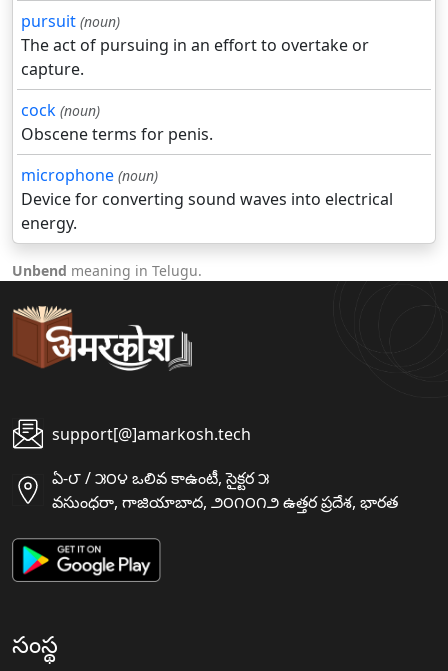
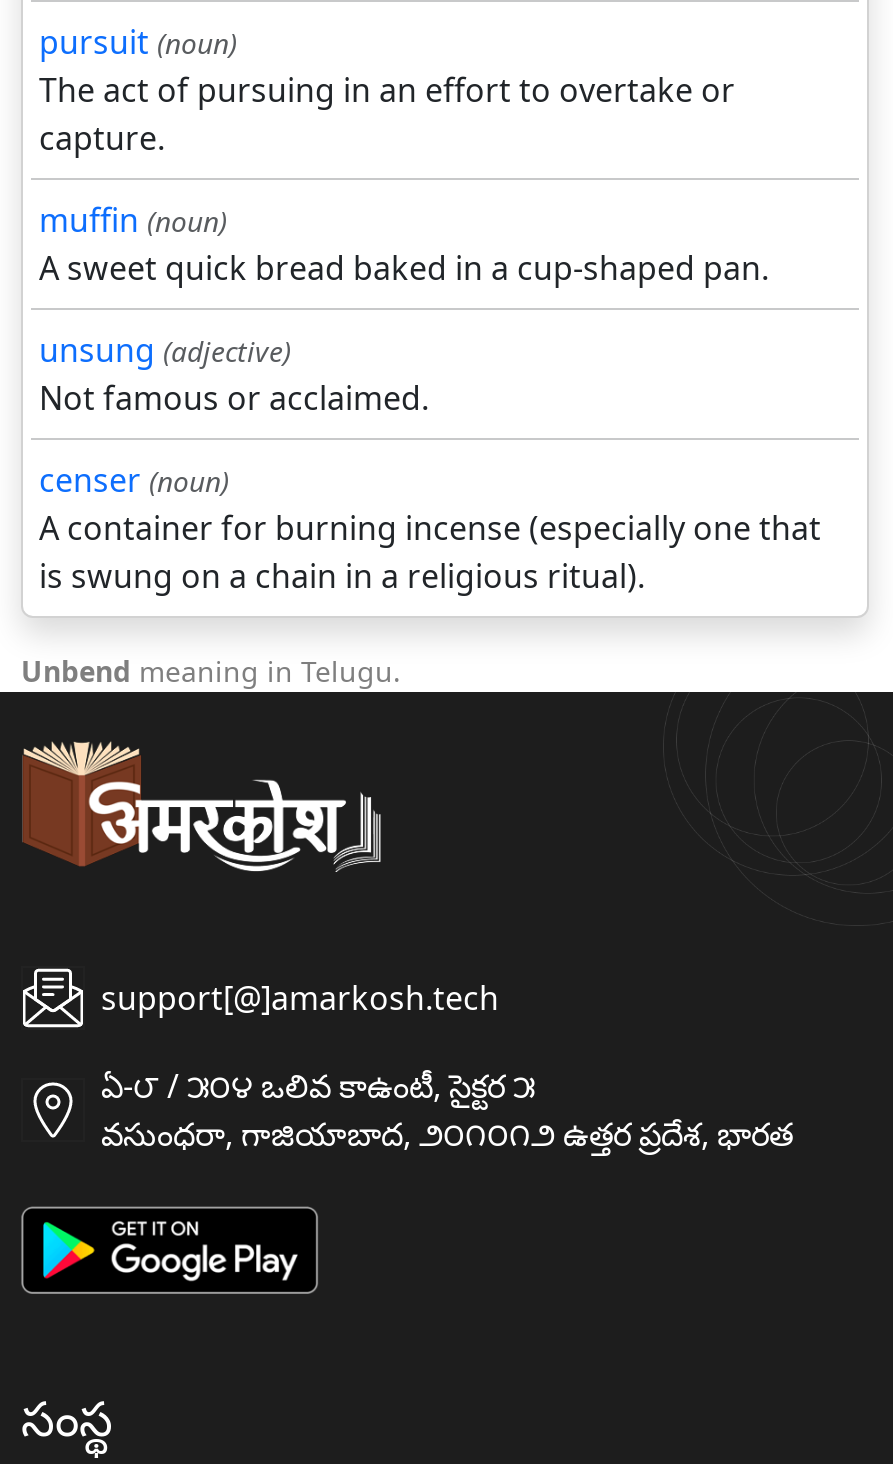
[21,99,393,234] cock (noun) | Obscene terms for penis. | microphone (noun) | Device for converting sound waves into electrical | energy. -> [39,198,821,598] muffin (noun) | A sweet quick bread baked in a cup-shaped pan. | unsung (adjective) | Not famous or acclaimed. | censer (noun) | A container for burning incense (especially one that | is swung on a chain in a religious ritual).

